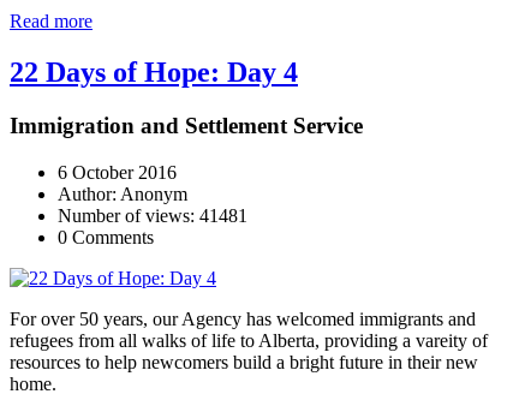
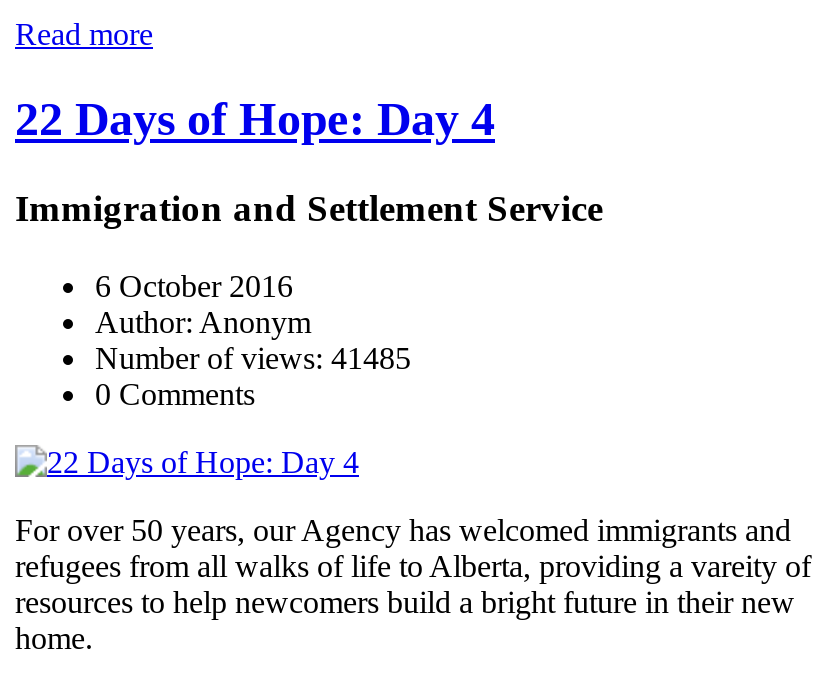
[58,205,247,226] Number of views: 41481 -> [95,341,411,375] Number of views: 41485

